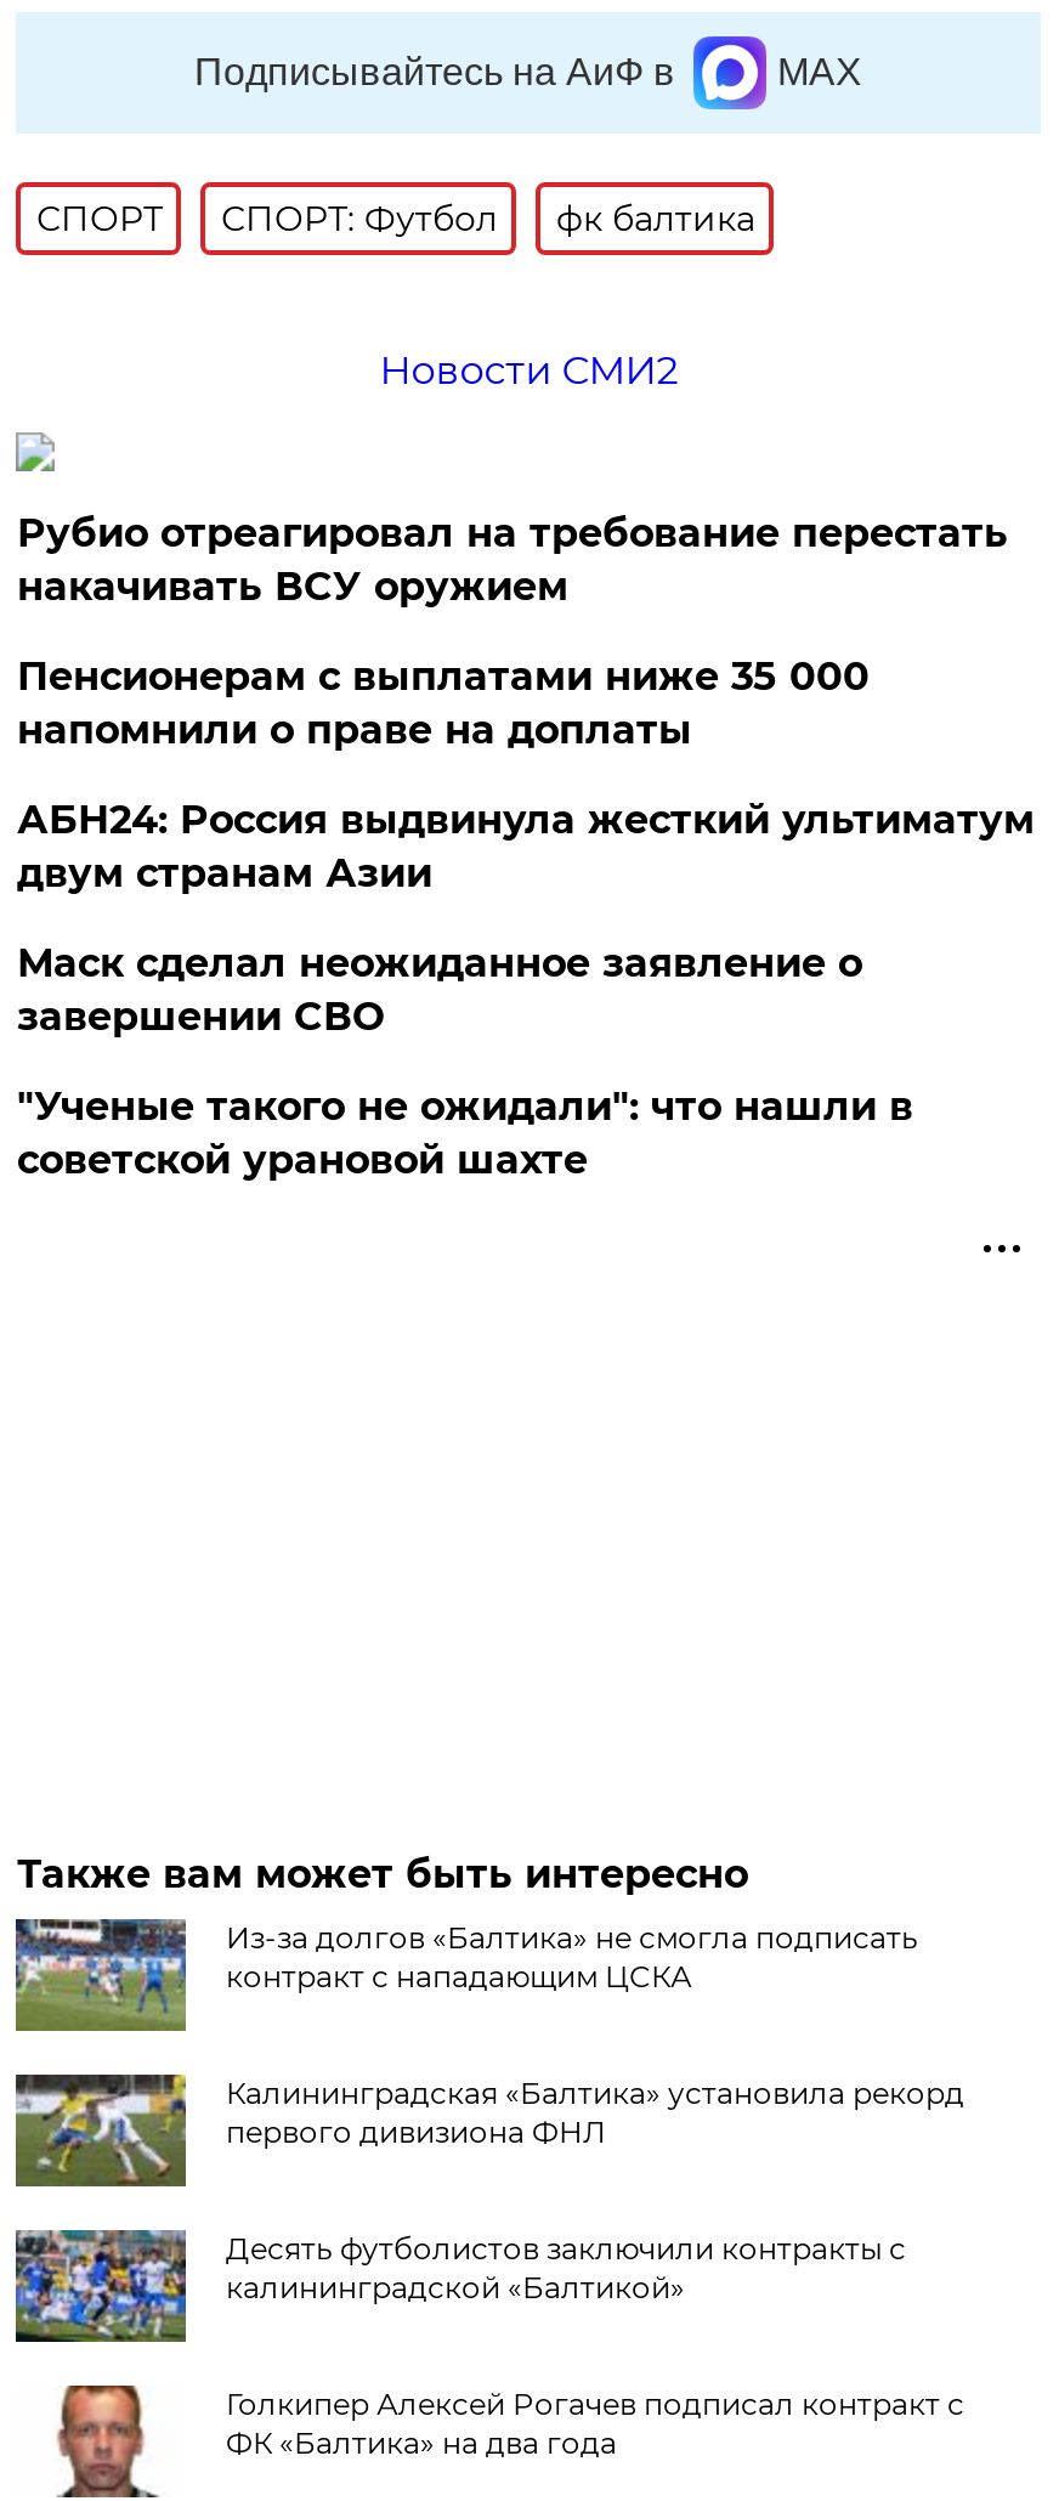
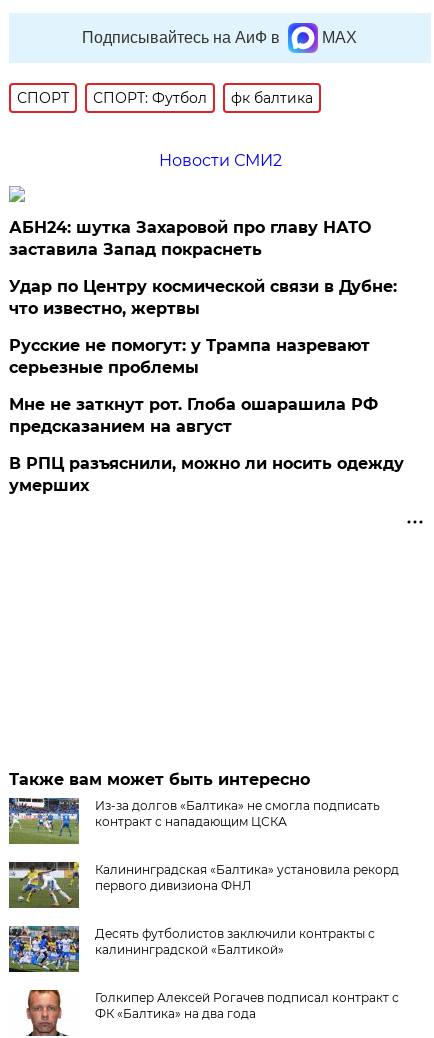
[17,510,1008,610] Рубио отреагировал на требование перестать | накачивать ВСУ оружием -> [9,218,371,259] АБН24: шутка Захаровой про главу НАТО | заставила Запад покраснеть
[17,653,869,753] Пенсионерам с выплатами ниже 35 000 | напомнили о праве на доплаты -> [9,277,397,318] Удар по Центру космической связи в Дубне: | что известно, жертвы
[17,797,1034,896] АБН24: Россия выдвинула жесткий ультиматум | двум странам Азии -> [9,336,370,377] Русские не помогут: у Трампа назревают | серьезные проблемы
[17,940,862,1040] Маск сделал неожиданное заявление о | завершении СВО -> [9,395,378,436] Мне не заткнут рот. Глоба ошарашила РФ | предсказанием на август
[17,1083,913,1183] "Ученые такого не ожидали": что нашли в | советской урановой шахте -> [9,454,404,495] В РПЦ разъяснили, можно ли носить одежду | умерших

